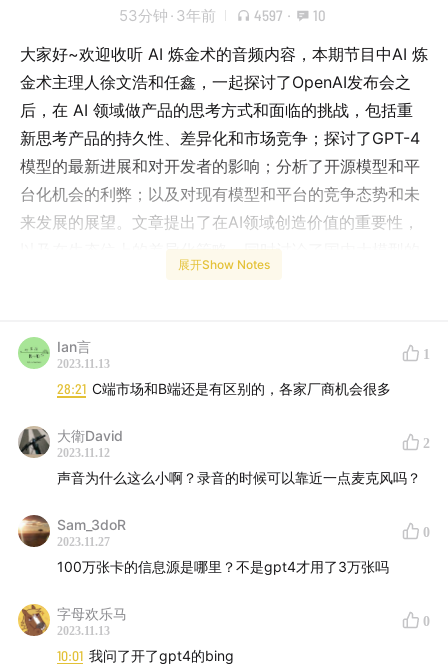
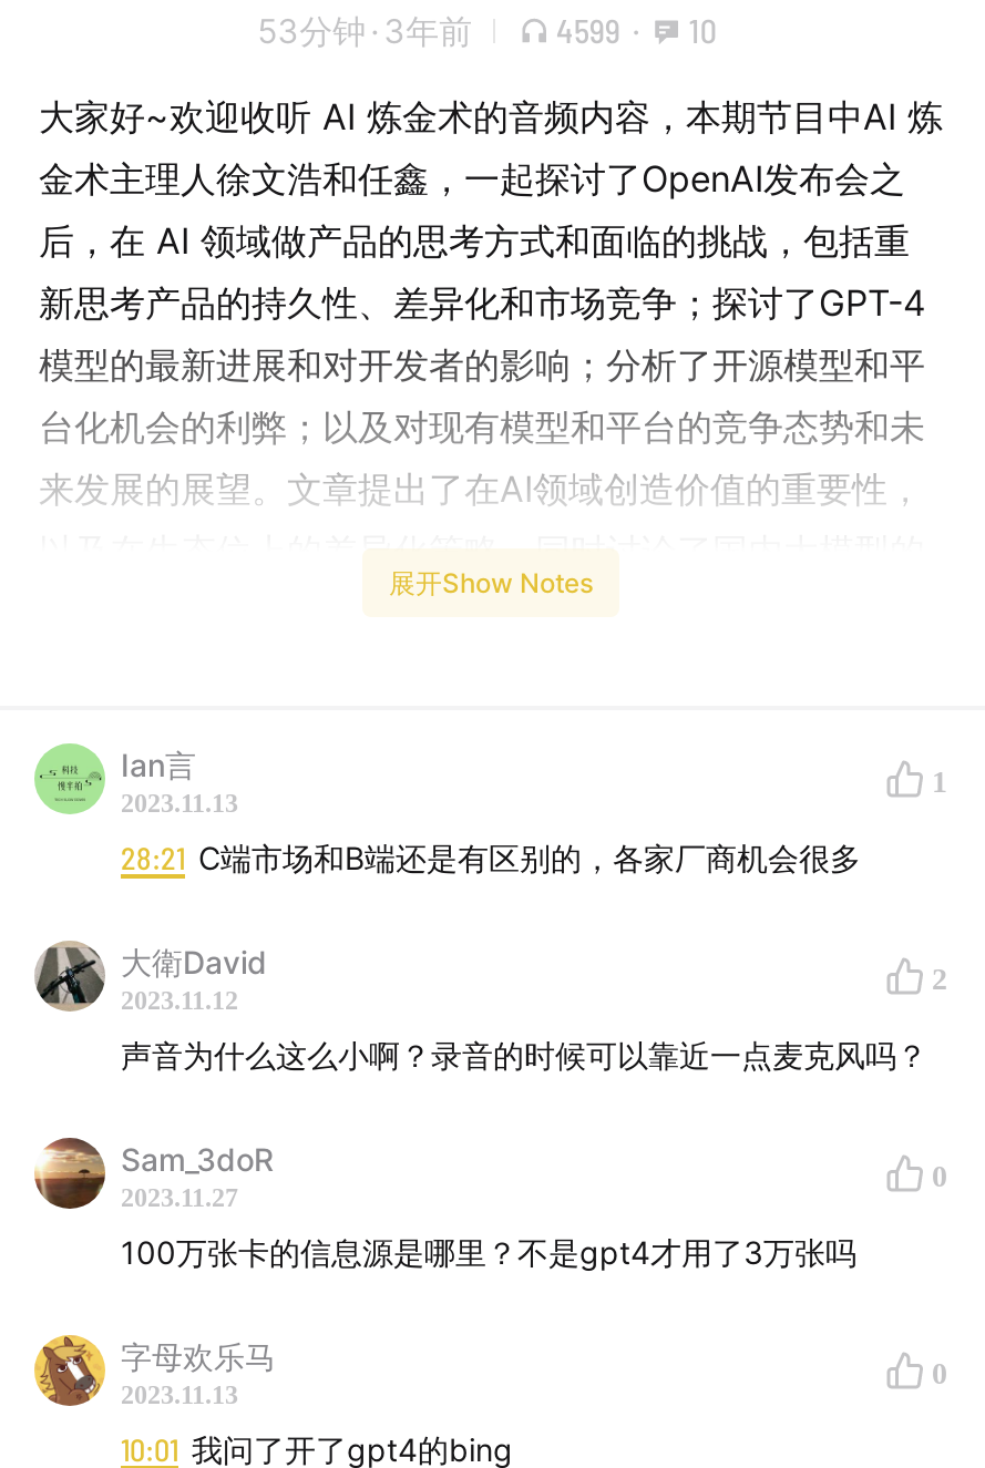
[119,6,326,25] 53分钟 · 3年前 4597 · 10 -> [257,10,718,52] 53分钟 · 3年前 4599 · 10

